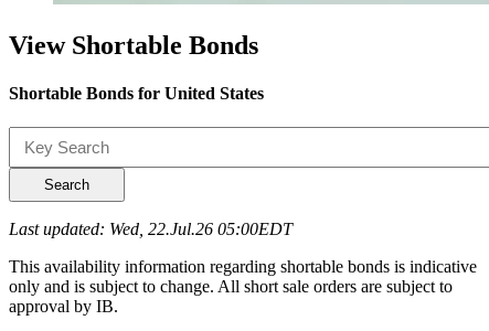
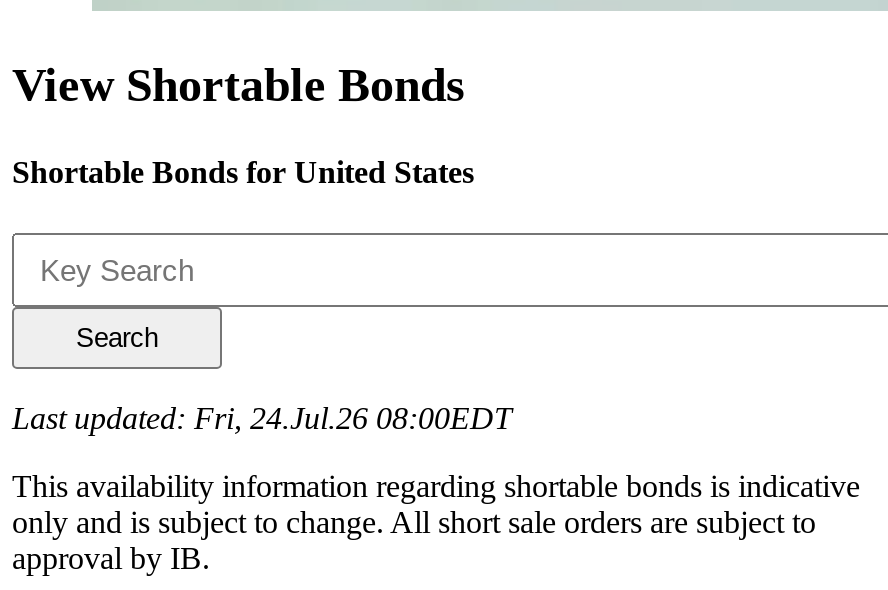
[9,220,293,239] Last updated: Wed, 22.Jul.26 05:00EDT -> [12,402,512,436] Last updated: Fri, 24.Jul.26 08:00EDT

